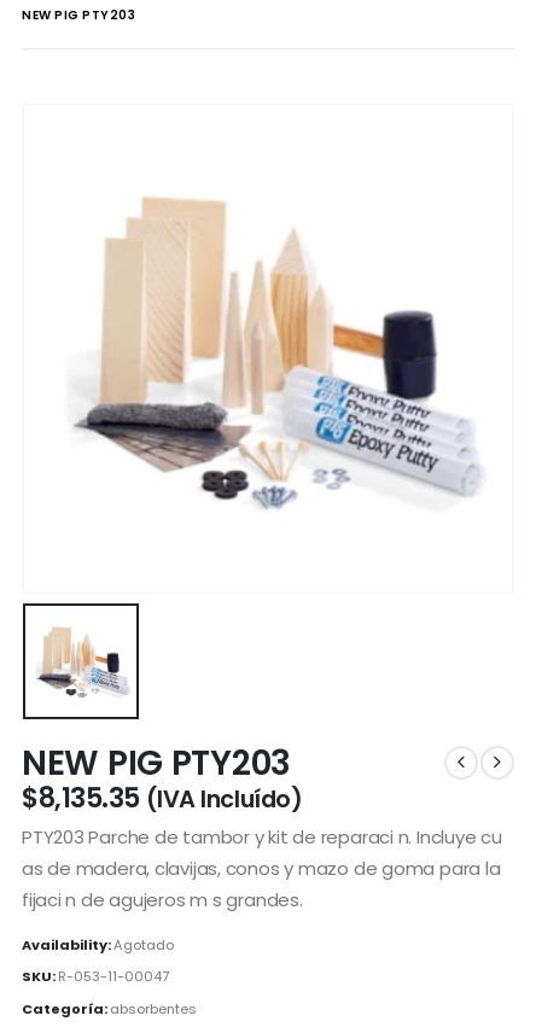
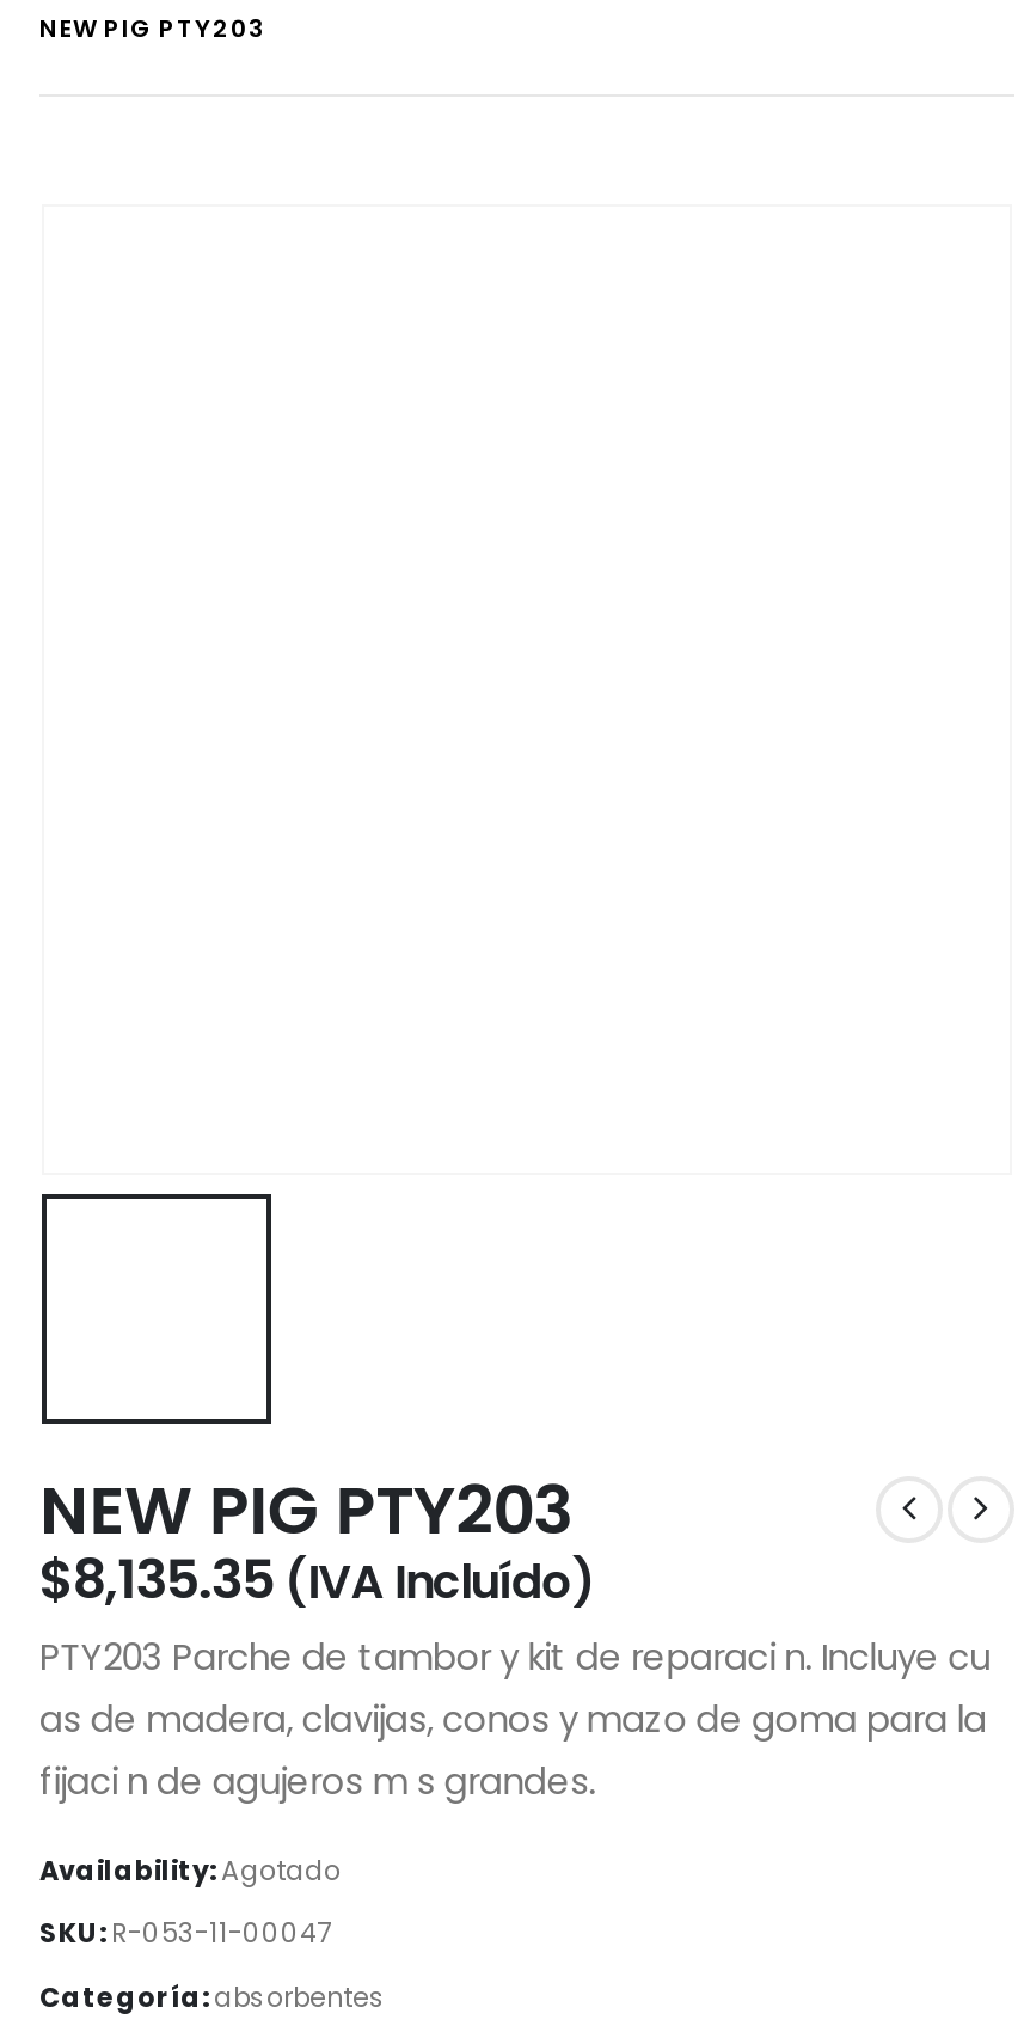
[72,196,480,509] [image] -> none
[36,626,129,699] [image] -> none

